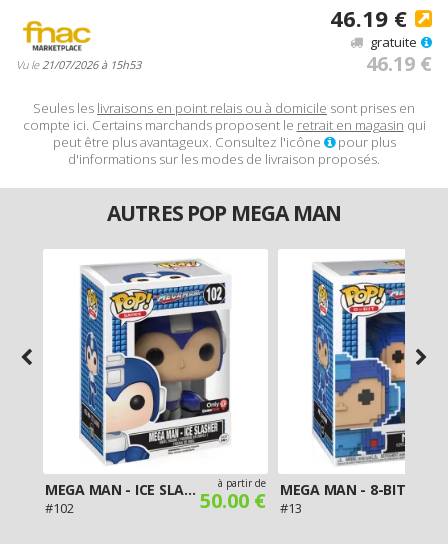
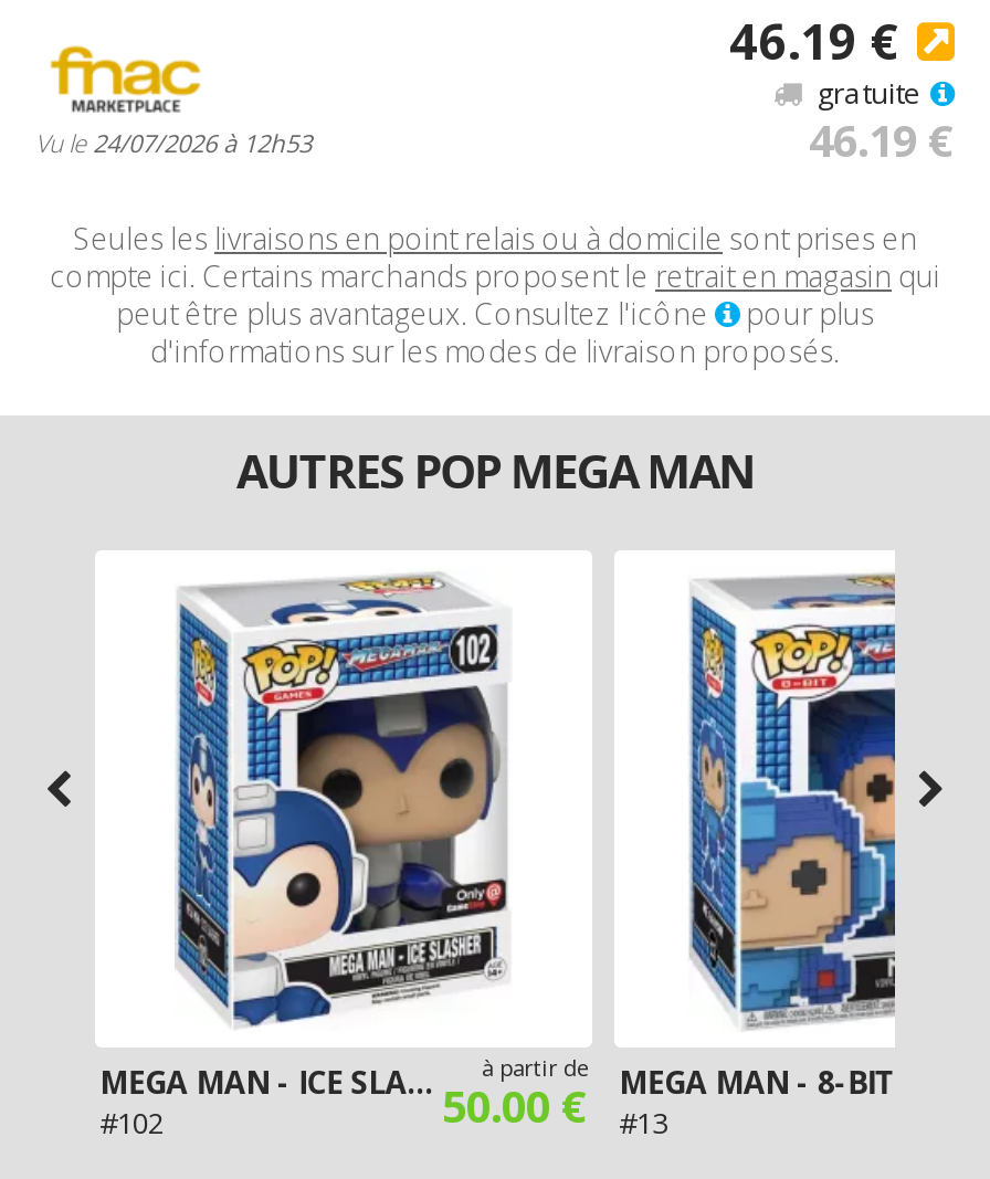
[16,57,141,72] Vu le 21/07/2026 à 15h53 -> [35,126,312,159] Vu le 24/07/2026 à 12h53

